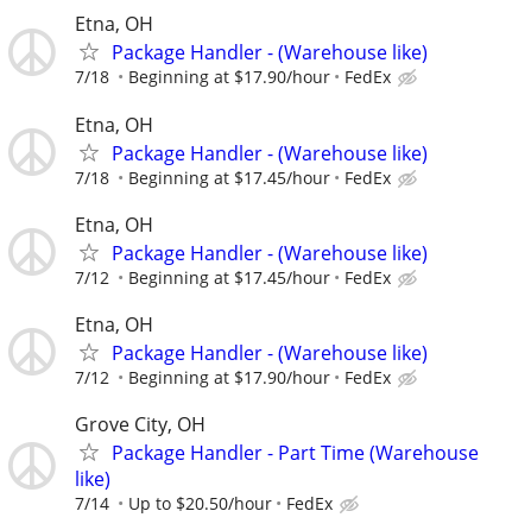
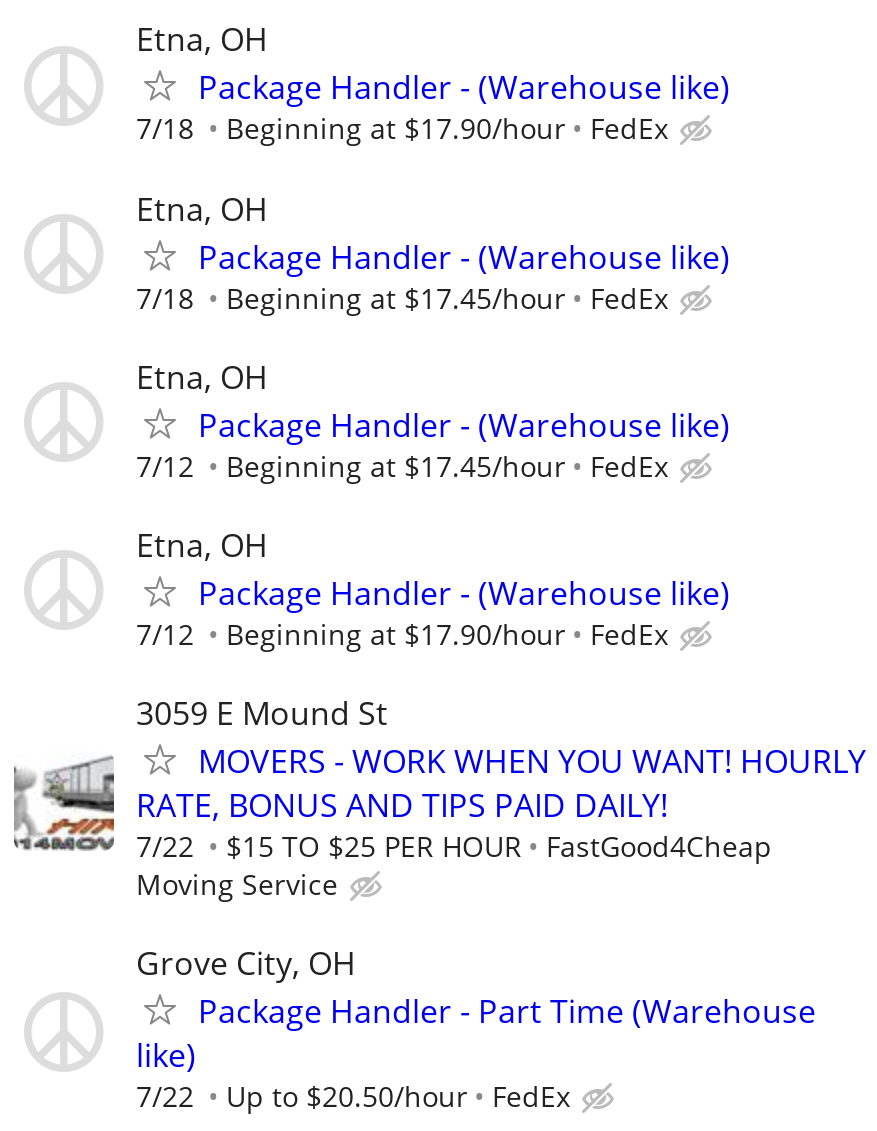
none -> [12,691,866,903] [image] | 3059 E Mound St | MOVERS - WORK WHEN YOU WANT! HOURLY | RATE, BONUS AND TIPS PAID DAILY! | 7/22 | $15 TO $25 PER HOUR | FastGood4Cheap | Moving Service
[75,492,333,515] 7/14 Up to $20.50/hour FedEx -> [136,1078,570,1116] 7/22 Up to $20.50/hour FedEx

